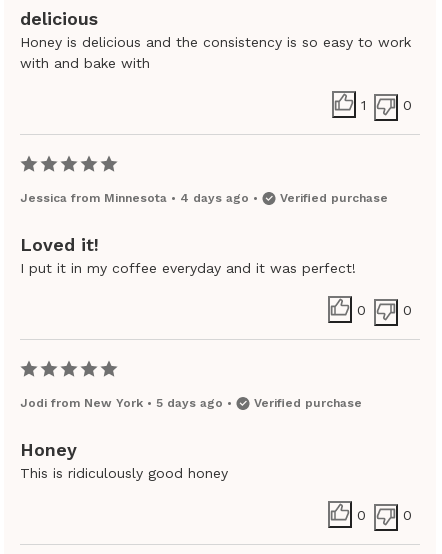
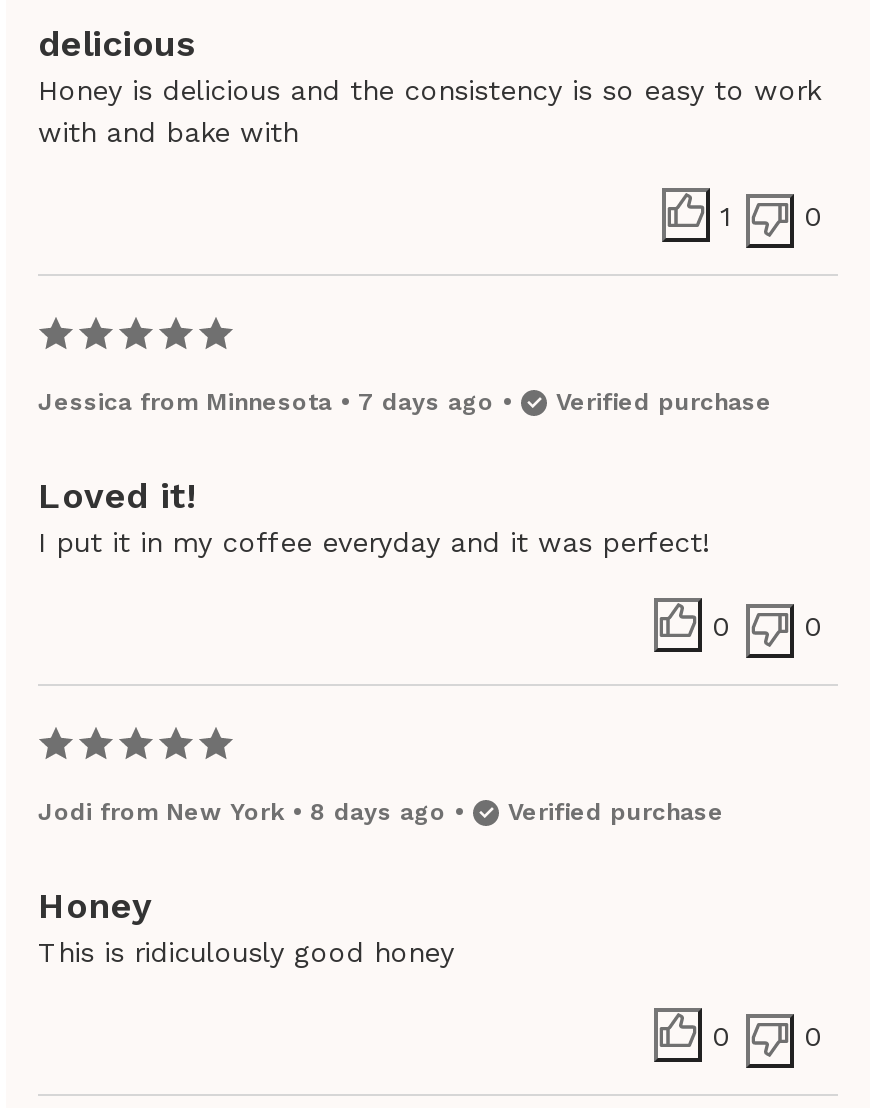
[20,191,258,205] Jessica from Minnesota • 4 days ago • -> [38,389,512,417] Jessica from Minnesota • 7 days ago •
[20,396,232,410] Jodi from New York • 5 days ago • -> [38,799,464,827] Jodi from New York • 8 days ago •

